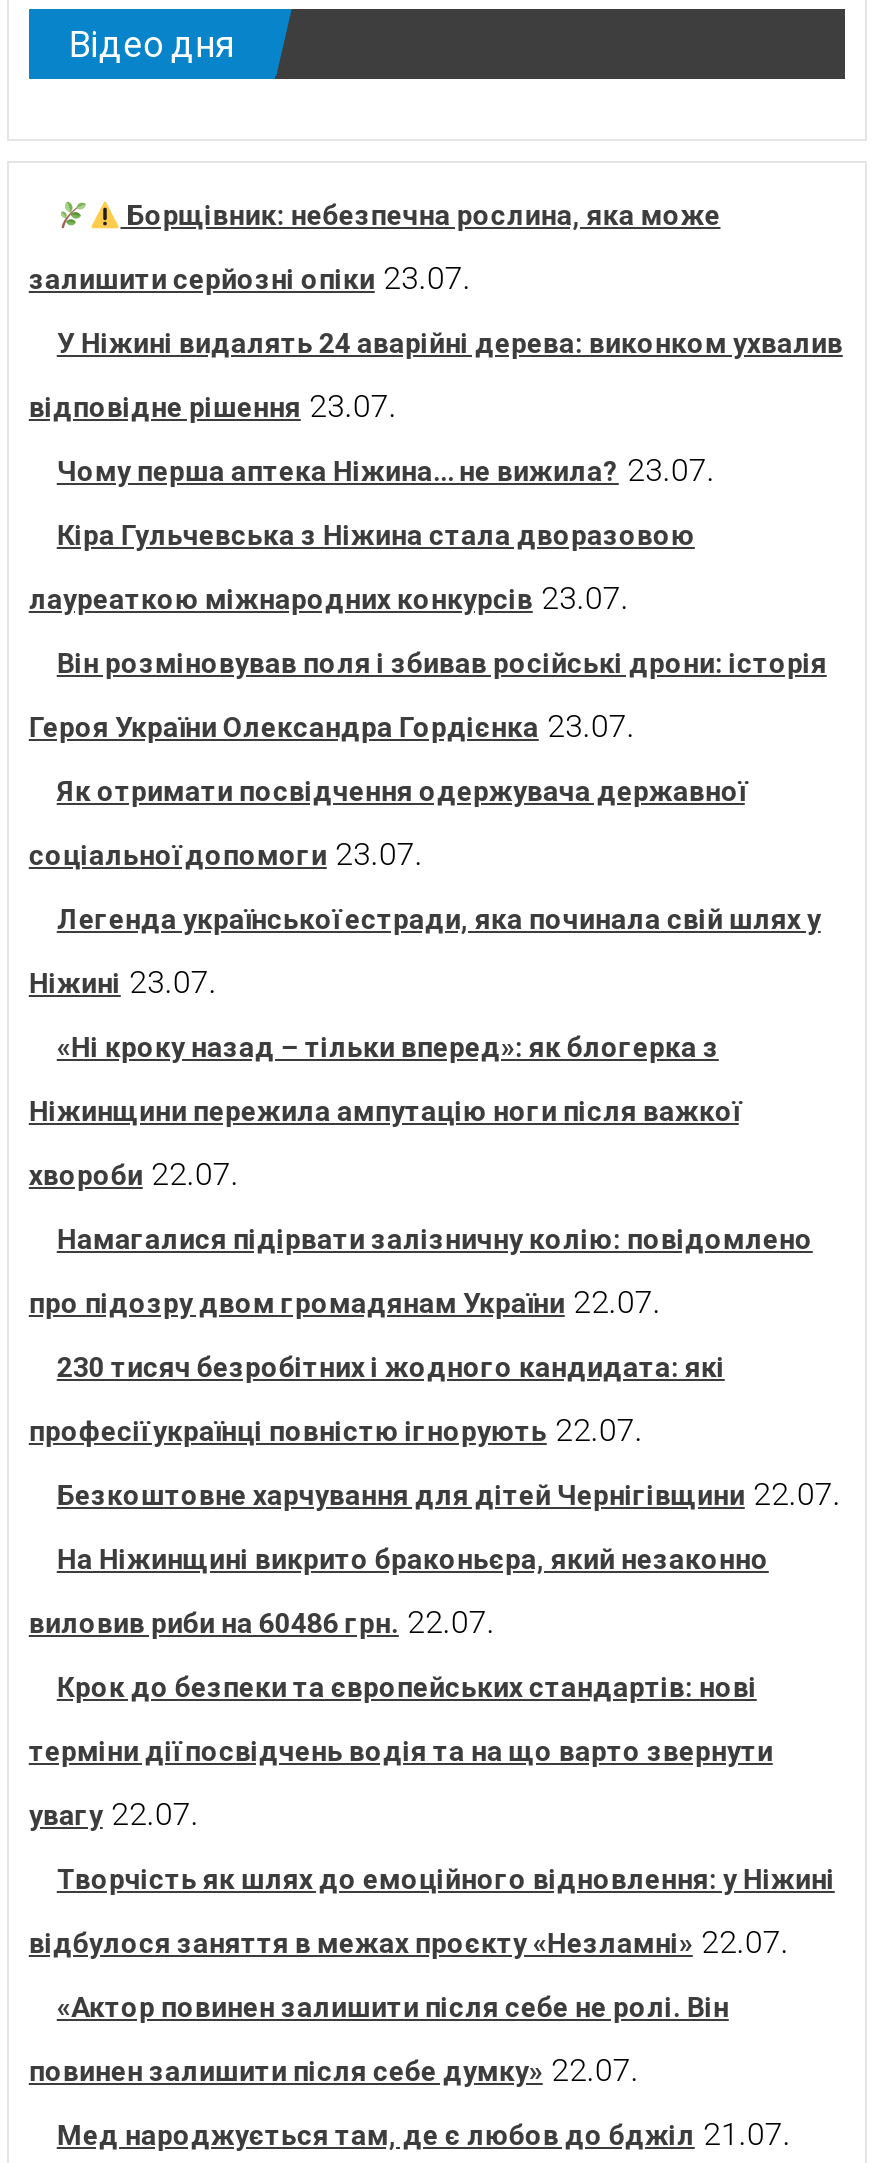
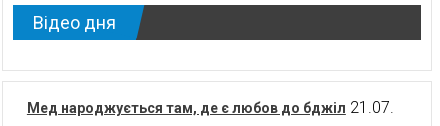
[29,200,843,2090] Борщівник: небезпечна рослина, яка може | залишити серйозні опіки 23.07. | У Ніжині видалять 24 аварійні дерева: виконком ухвалив | відповідне рішення 23.07. | Чому перша аптека Ніжина… не вижила? 23.07. | Кіра Гульчевська з Ніжина стала дворазовою | лауреаткою міжнародних конкурсів 23.07. | Він розміновував поля і збивав російські дрони: історія | Героя України Олександра Гордієнка 23.07. | Як отримати посвідчення одержувача державної | соціальної допомоги 23.07. | Легенда української естради, яка починала свій шлях у | Ніжині 23.07. | «Ні кроку назад – тільки вперед»: як блогерка з | Ніжинщини пережила ампутацію ноги після важкої | хвороби 22.07. | Намагалися підірвати залізничну колію: повідомлено | про підозру двом громадянам України 22.07. | 230 тисяч безробітних і жодного кандидата: які | професії українці повністю ігнорують 22.07. | Безкоштовне харчування для дітей Чернігівщини 22.07. | На Ніжинщині викрито браконьєра, який незаконно | виловив риби на 60486 грн. 22.07. | Крок до безпеки та європейських стандартів: нові | терміни дії посвідчень водія та на що варто звернути | увагу 22.07. | Творчість як шлях до емоційного відновлення: у Ніжині | відбулося заняття в межах проєкту «Незламні» 22.07. | «Актор повинен залишити після себе не ролі. Він | повинен залишити після себе думку» 22.07. -> none

